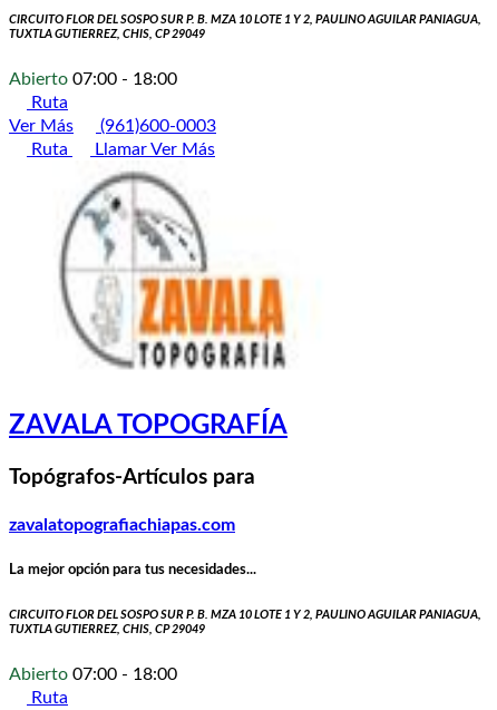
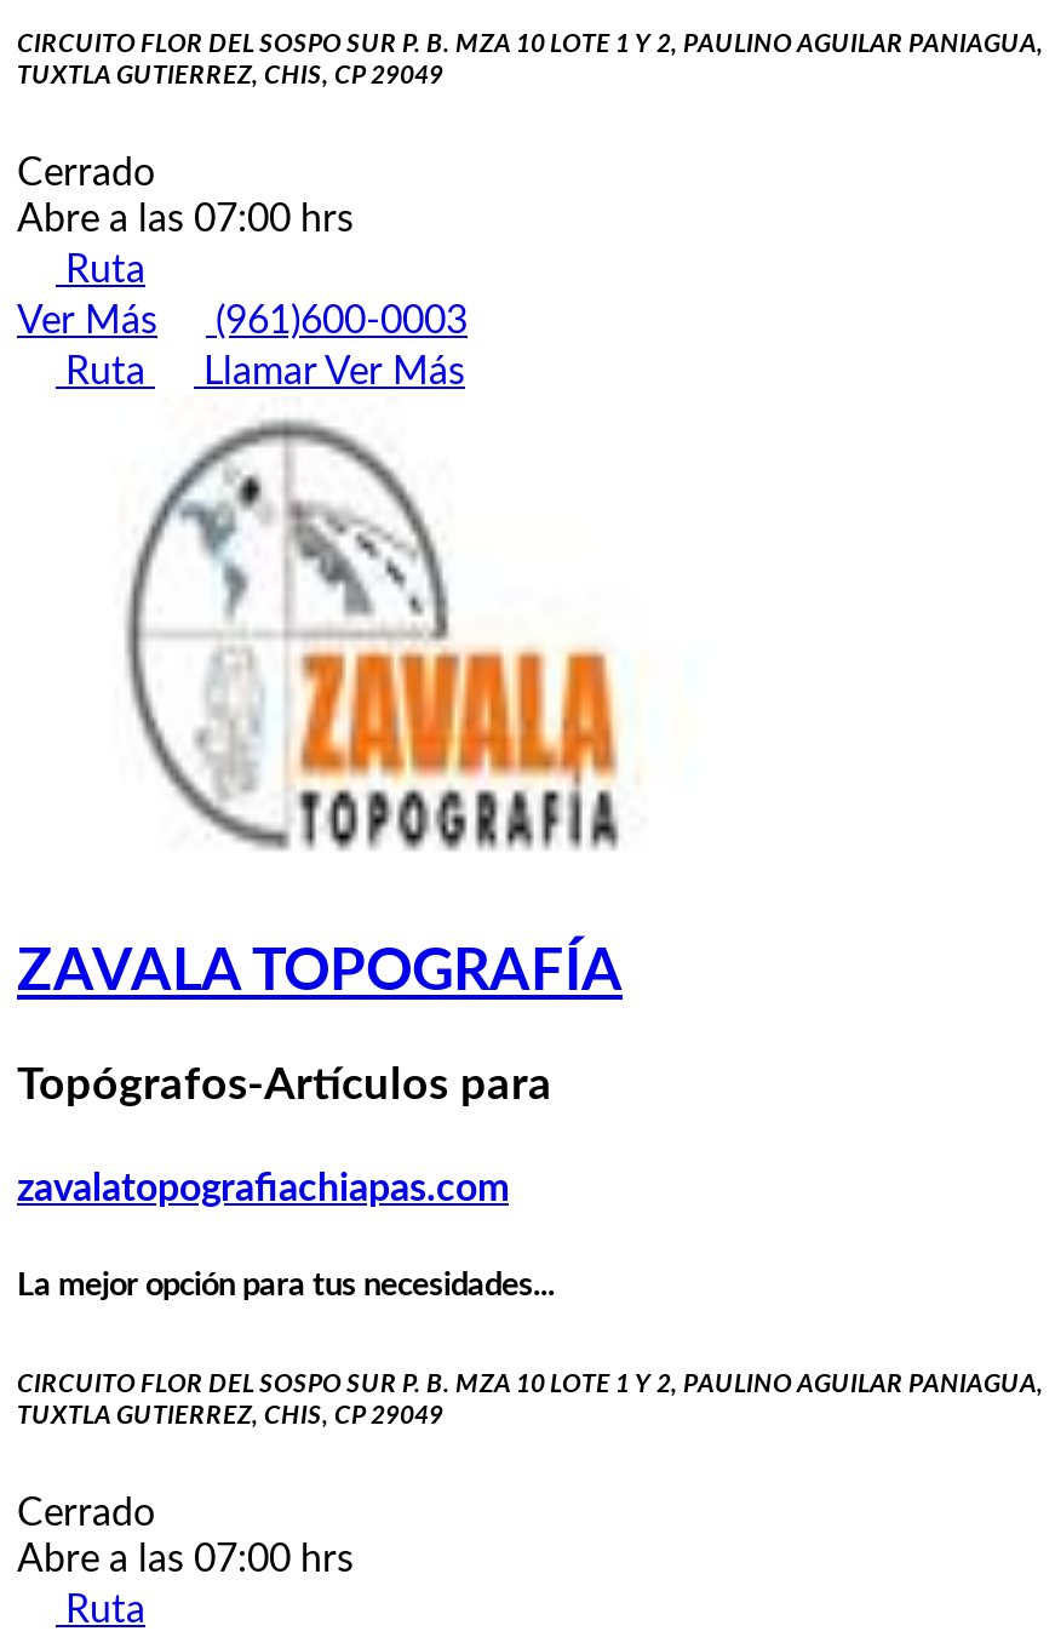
[9,70,177,87] Abierto 07:00 - 18:00 -> [17,153,354,237] Cerrado | Abre a las 07:00 hrs
[9,665,177,683] Abierto 07:00 - 18:00 -> [17,1493,354,1578] Cerrado | Abre a las 07:00 hrs

